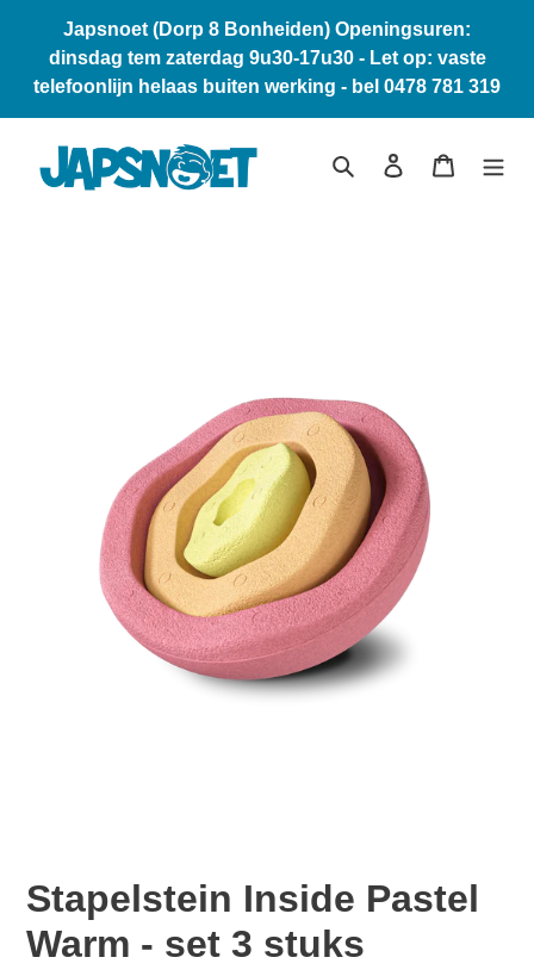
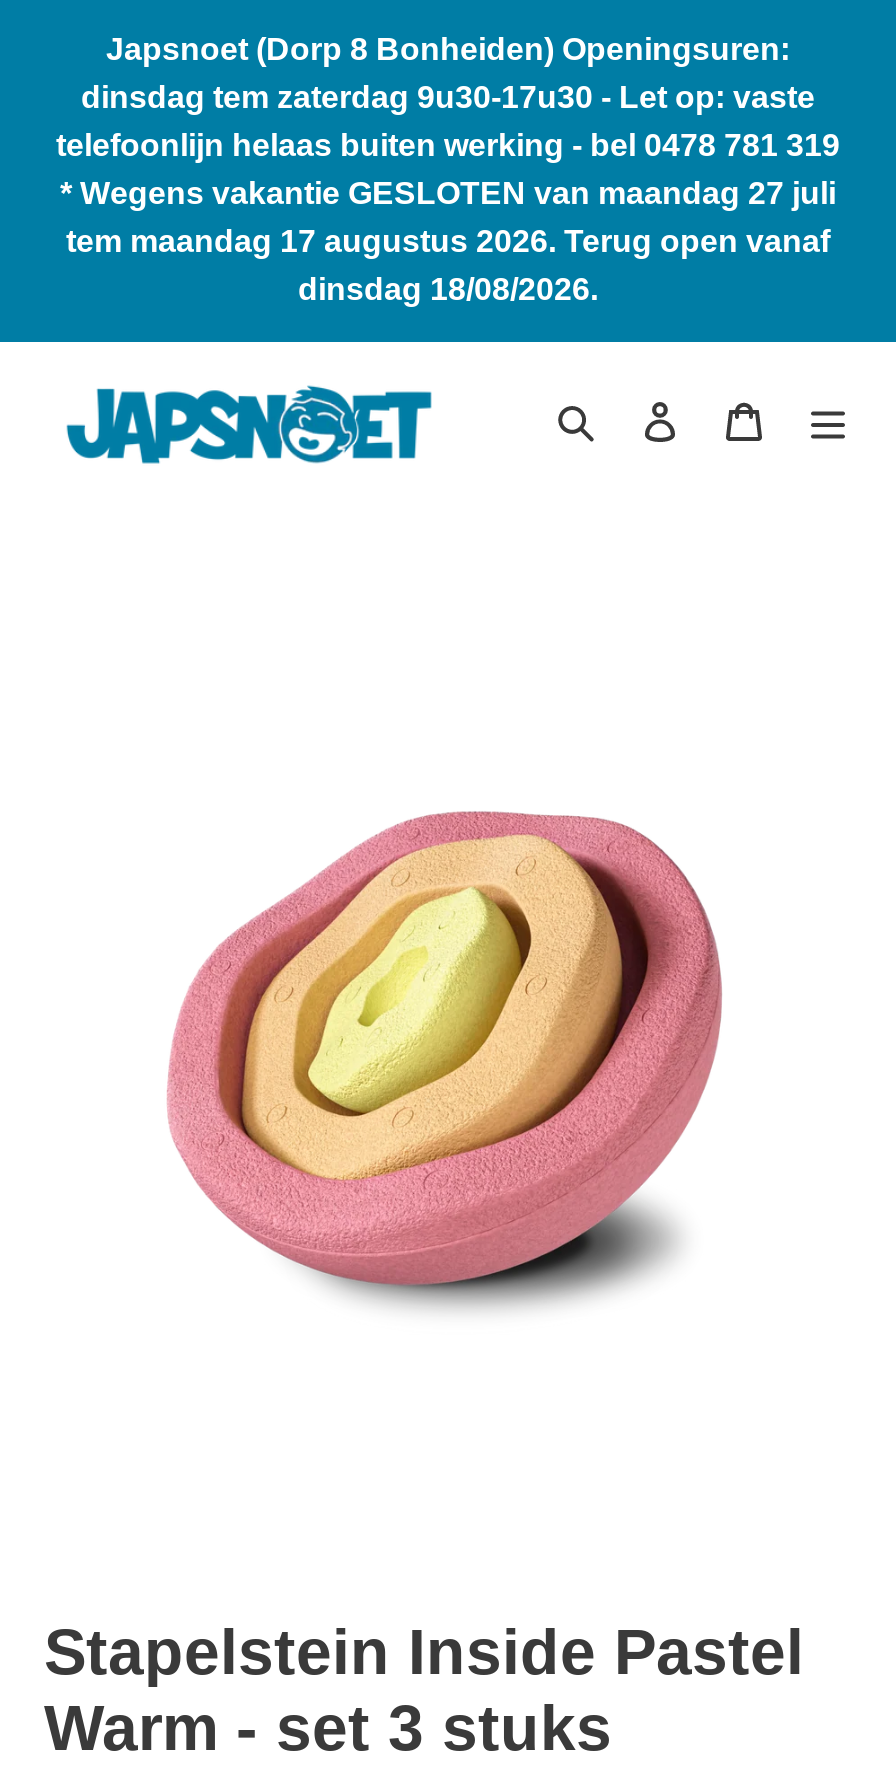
none -> [60,176,836,306] * Wegens vakantie GESLOTEN van maandag 27 juli | tem maandag 17 augustus 2026. Terug open vanaf | dinsdag 18/08/2026.

